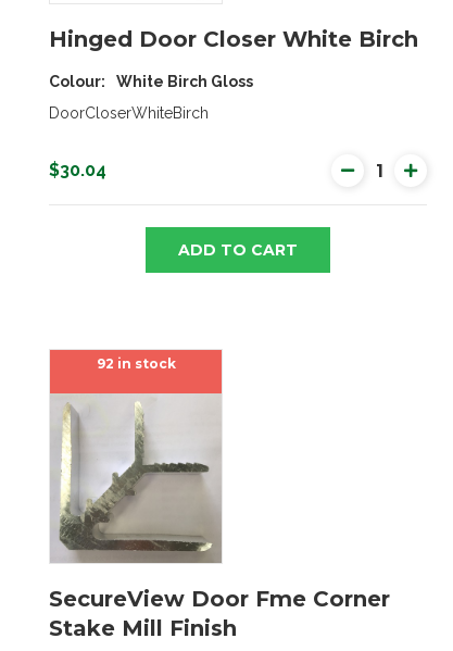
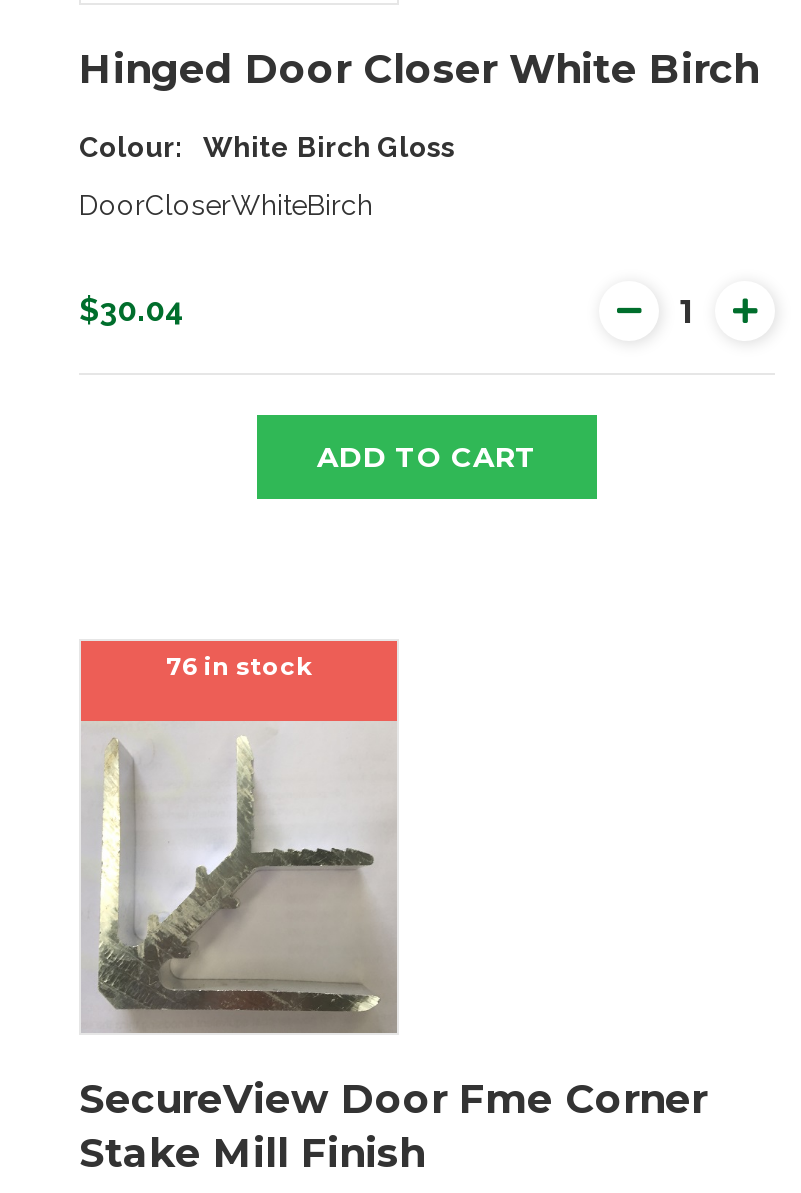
[96,356,175,372] 92 in stock -> [166,652,312,682] 76 in stock

